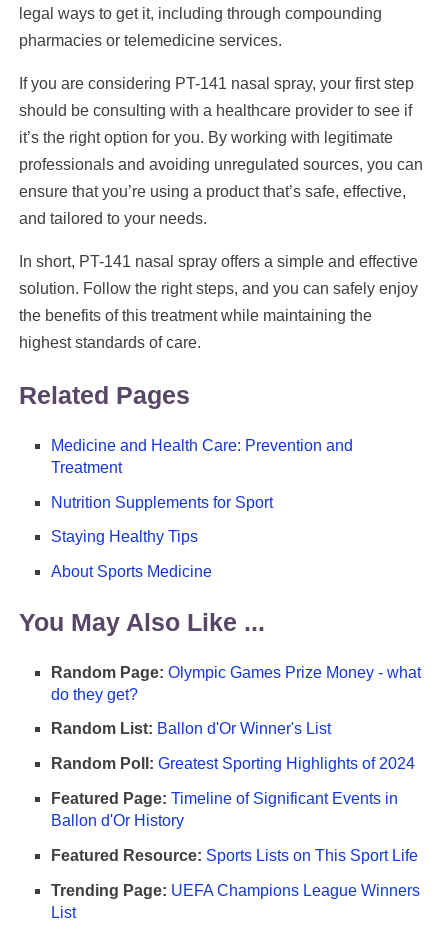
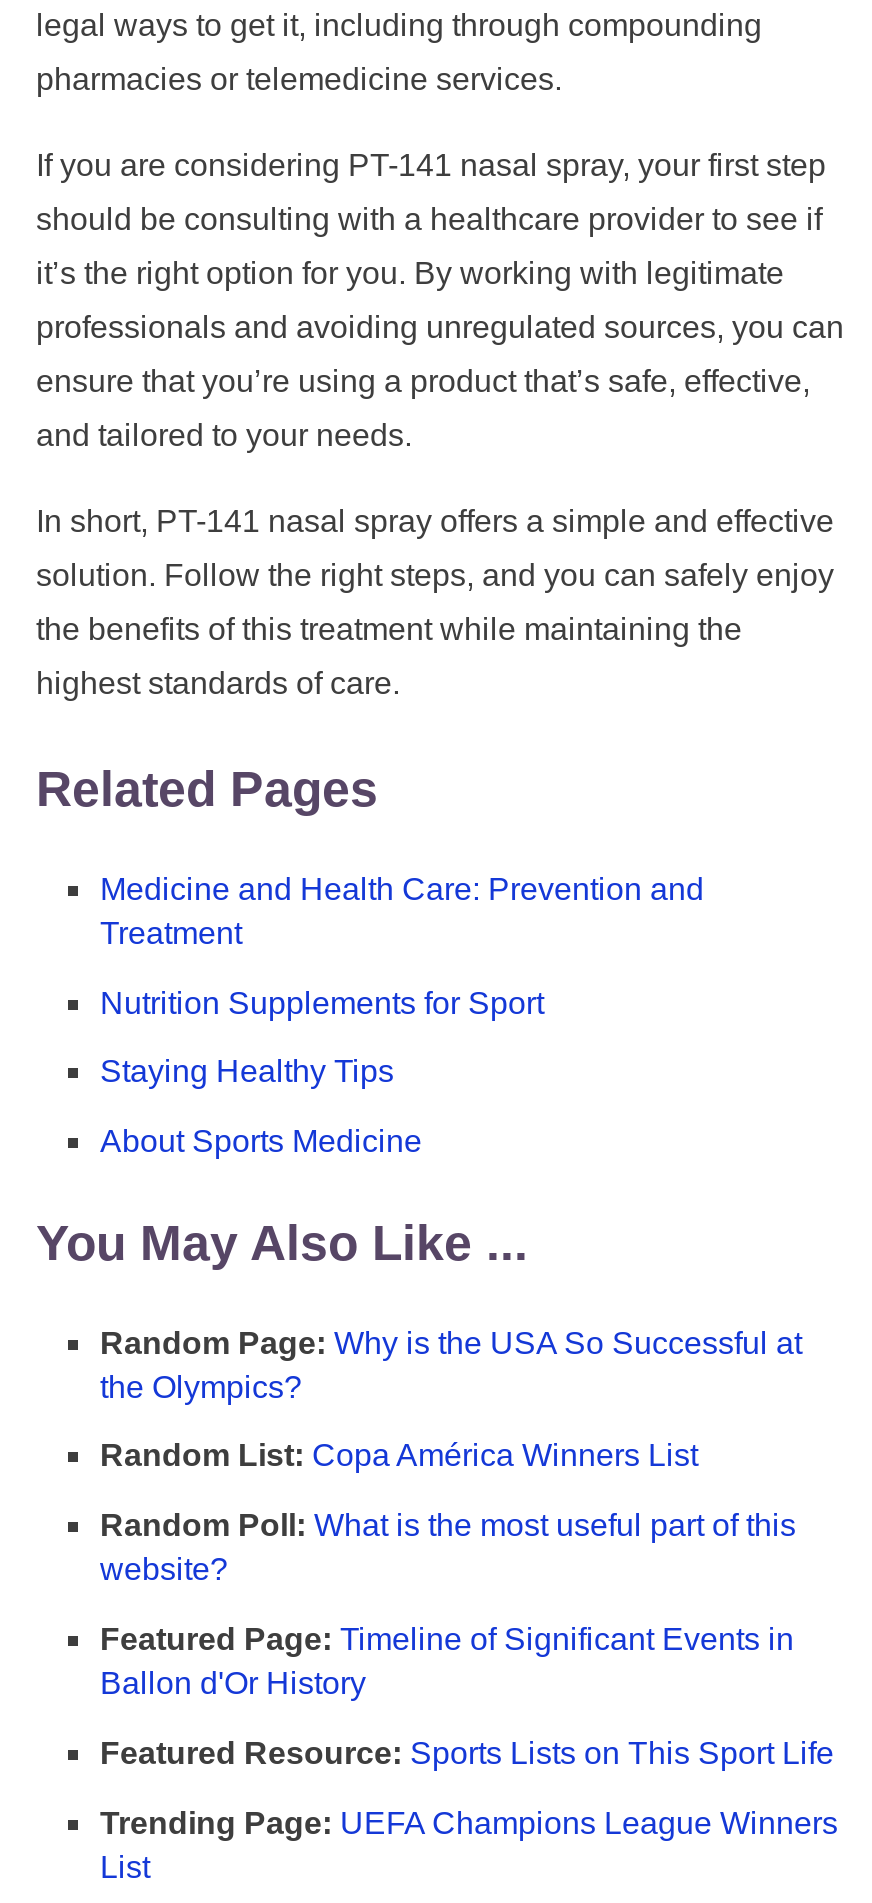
[51,664,421,703] Random Page: Olympic Games Prize Money - what | do they get? -> [100,1325,802,1403] Random Page: Why is the USA So Successful at | the Olympics?
[51,720,331,737] Random List: Ballon d'Or Winner's List -> [100,1439,698,1473] Random List: Copa América Winners List
[51,755,415,772] Random Poll: Greatest Sporting Highlights of 2024 -> [100,1508,796,1586] Random Poll: What is the most useful part of this | website?

